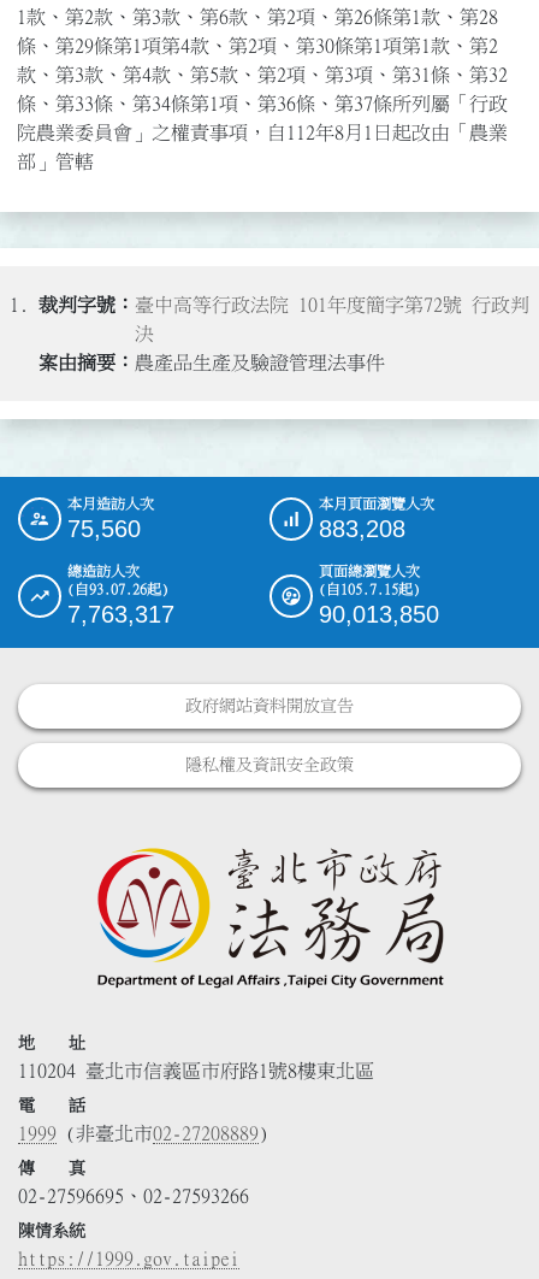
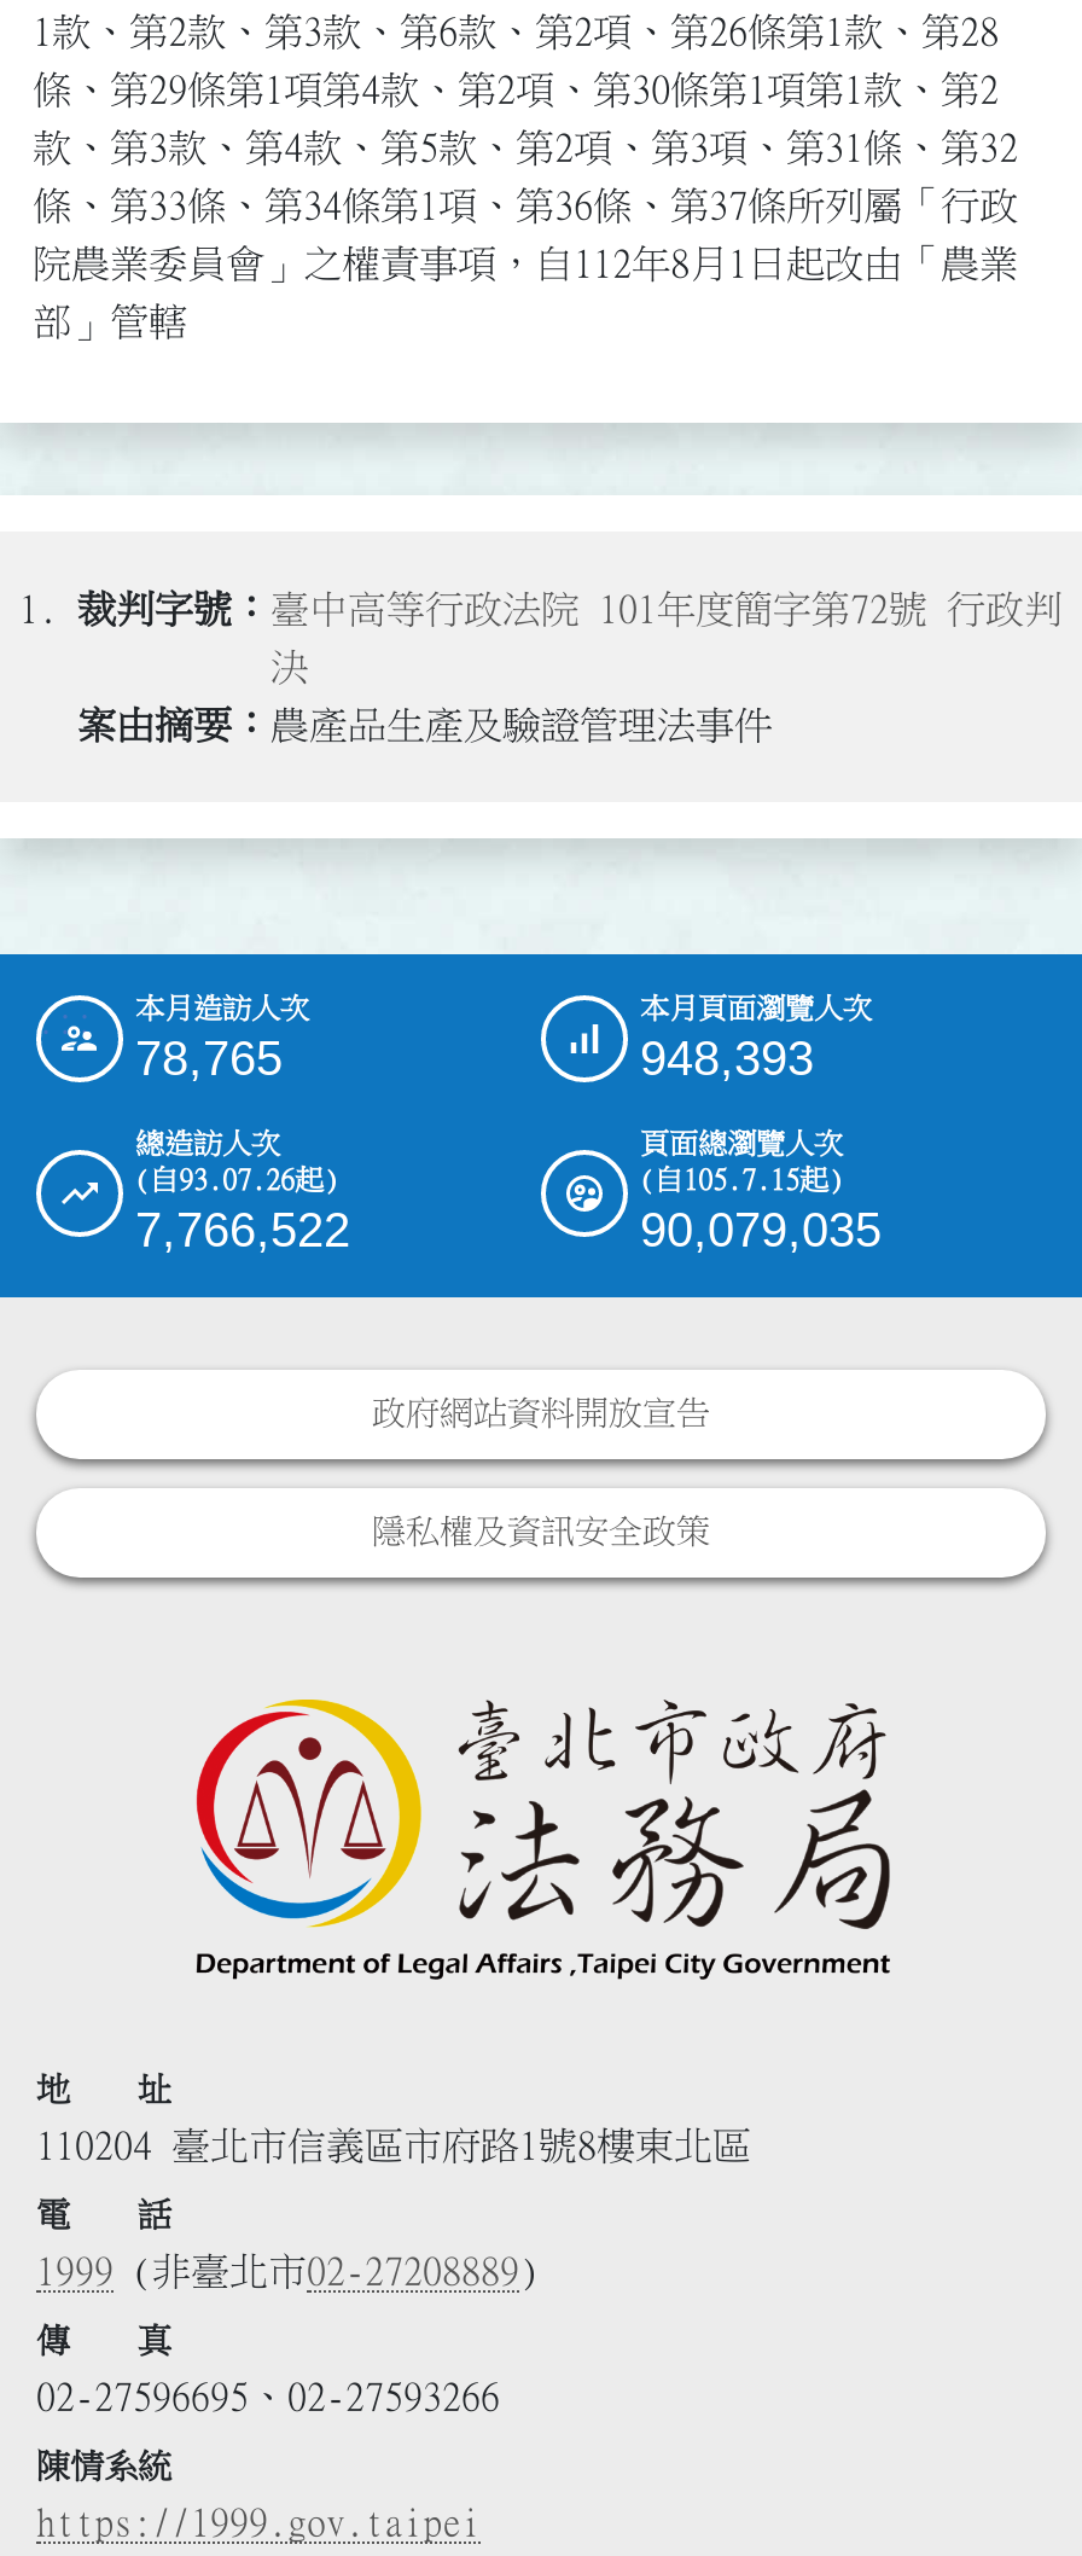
[67,515,141,541] 75,560 -> [135,1030,283,1084] 78,765
[319,515,405,541] 883,208 -> [640,1030,814,1084] 948,393
[67,600,174,627] 7,763,317 -> [135,1202,350,1255] 7,766,522
[319,600,439,627] 90,013,850 -> [640,1202,882,1255] 90,079,035

